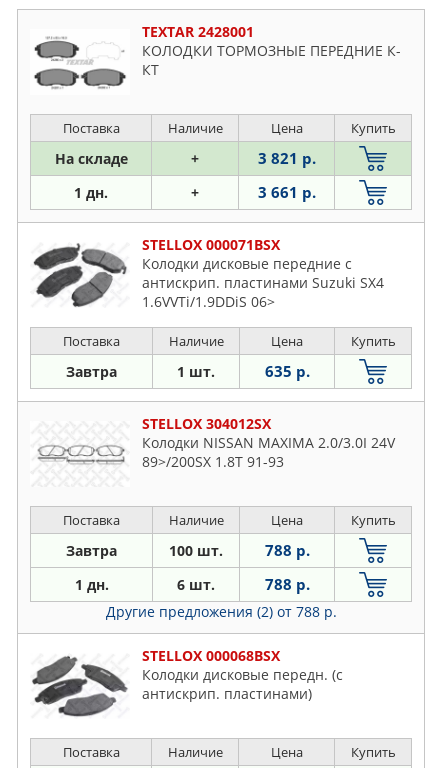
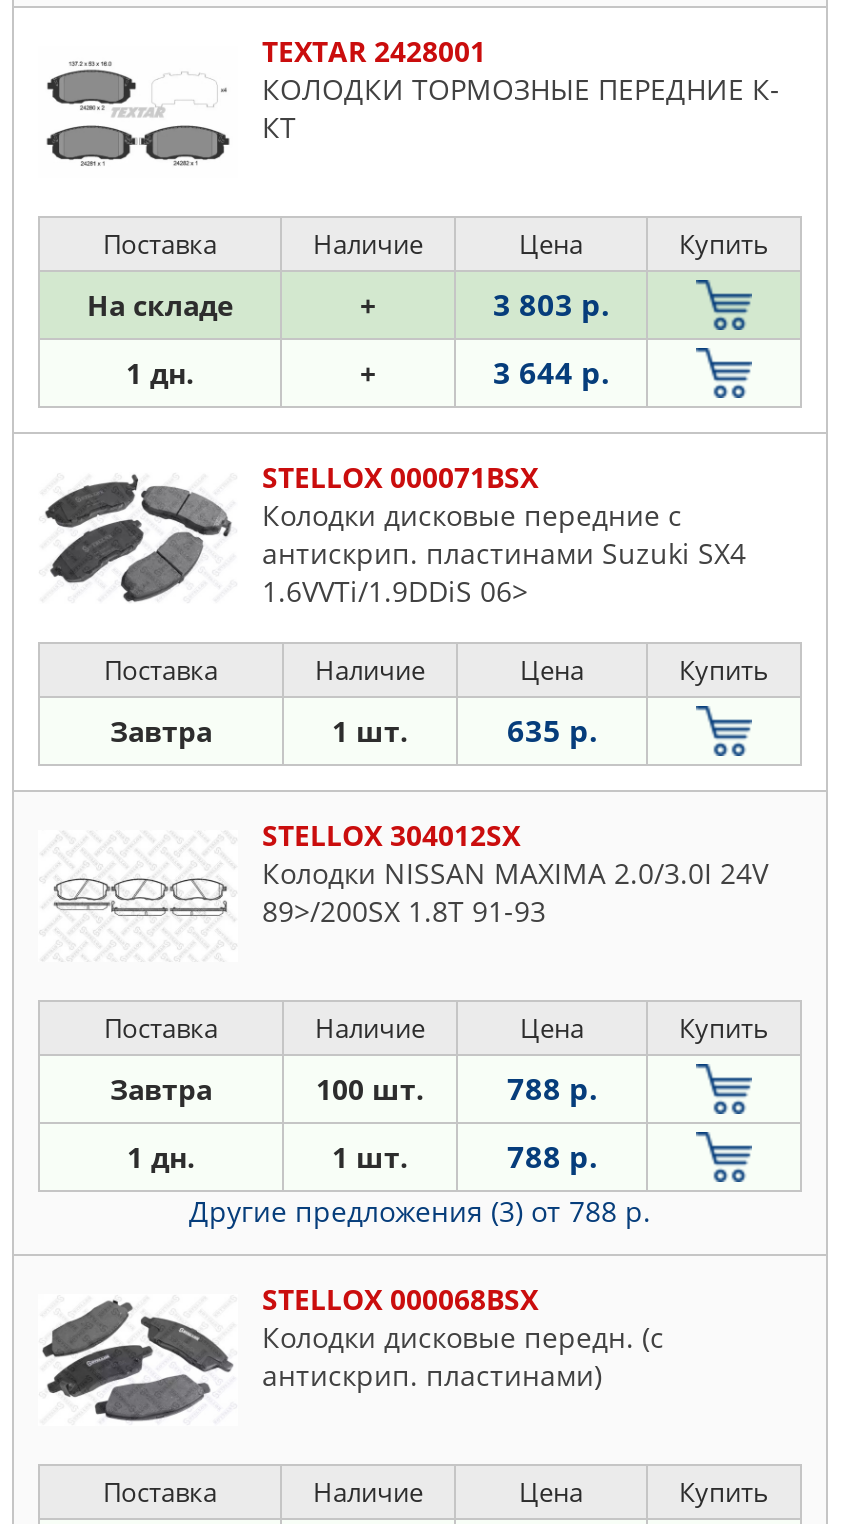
[257,148,315,168] 3 821 р. -> [493,284,609,324] 3 803 р.
[257,182,315,202] 3 661 р. -> [493,352,609,392] 3 644 р.
[177,575,215,594] 6 шт. -> [332,1138,408,1176] 1 шт.
[105,602,336,621] Другие предложения (2) от 788 р. -> [189,1192,651,1230] Другие предложения (3) от 788 р.

